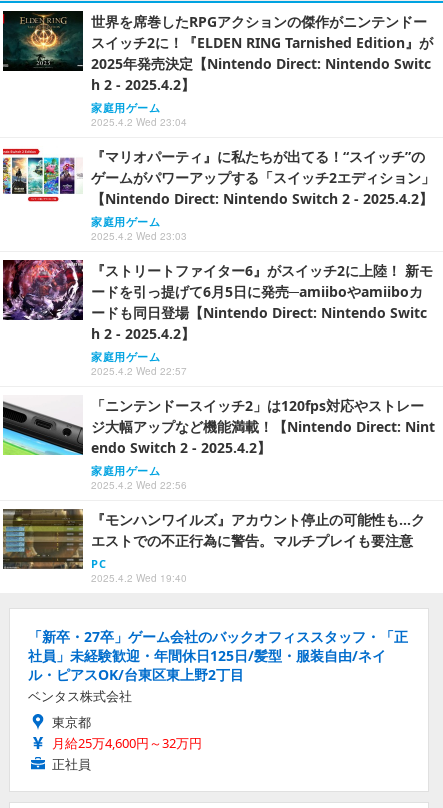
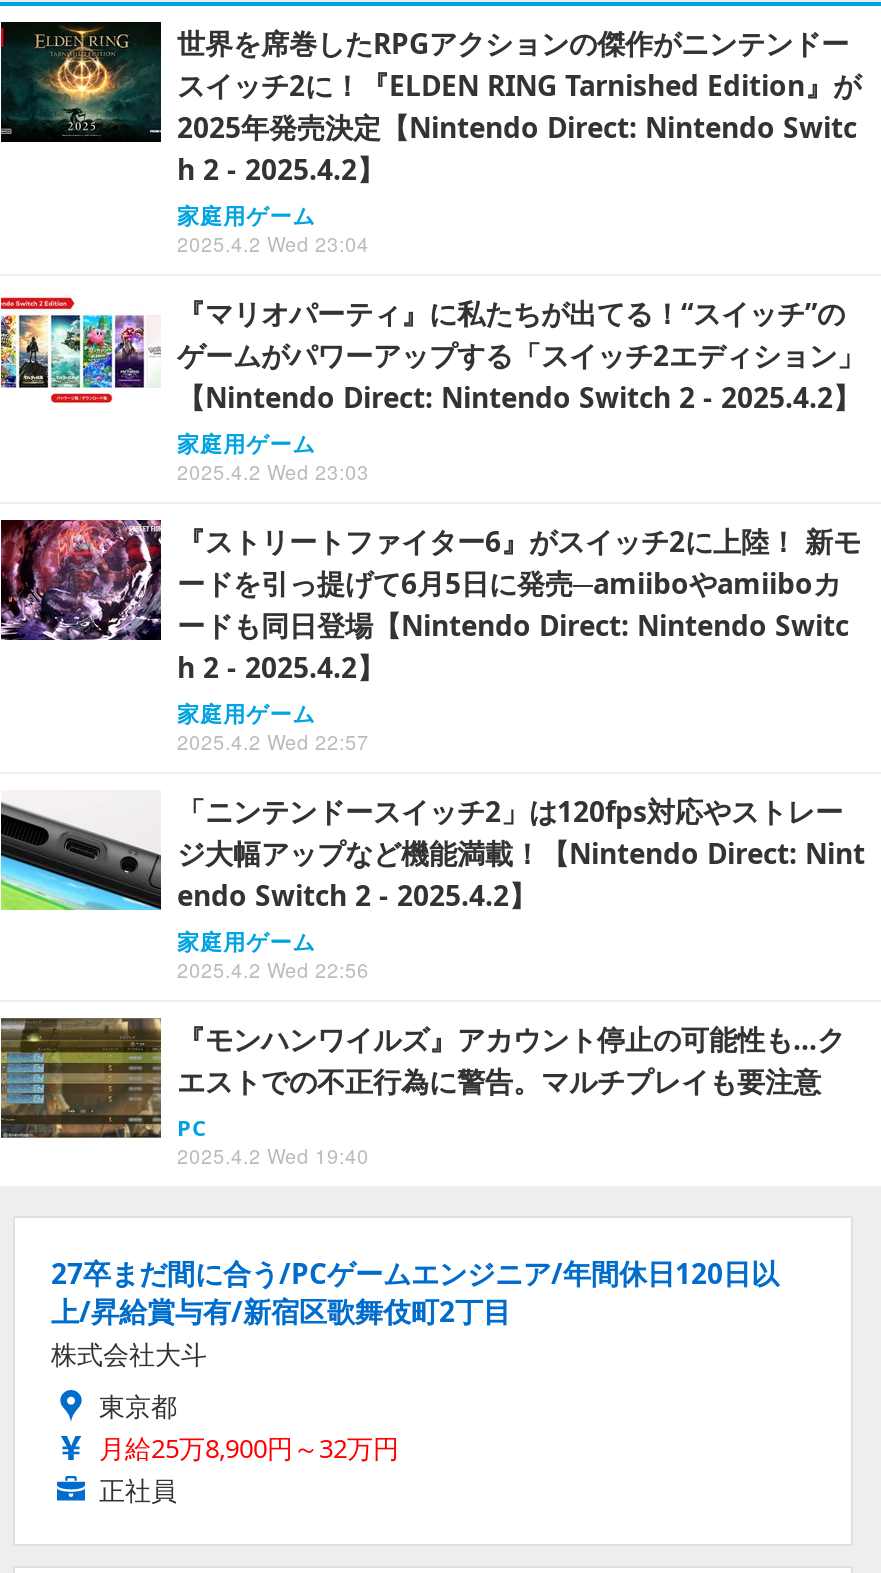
[28,627,408,705] 「新卒・27卒」ゲーム会社のバックオフィススタッフ・「正 | 社員」未経験歓迎・年間休日125日/髪型・服装自由/ネイ | ル・ピアスOK/台東区東上野2丁目 | ベンタス株式会社 -> [51,1254,779,1372] 27卒まだ間に合う/PCゲームエンジニア/年間休日120日以 | 上/昇給賞与有/新宿区歌舞伎町2丁目 | 株式会社大斗
[52,734,202,752] 月給25万4,600円～32万円 -> [99,1430,399,1466] 月給25万8,900円～32万円

